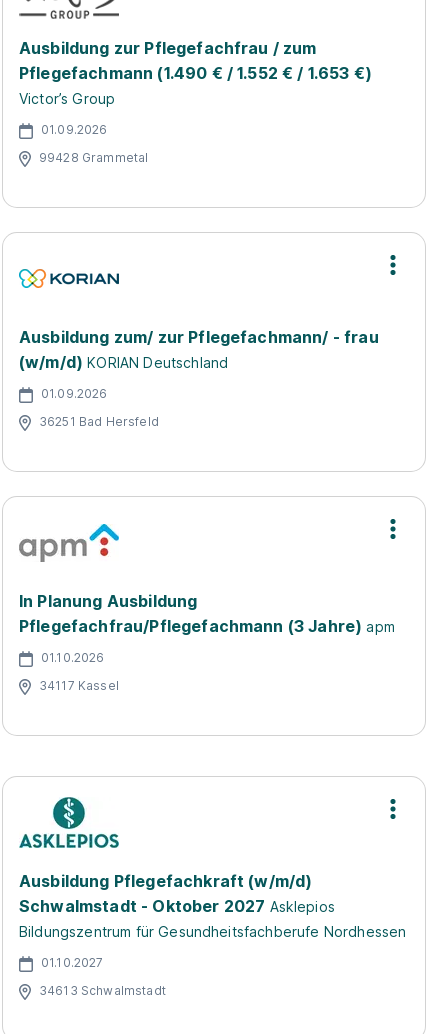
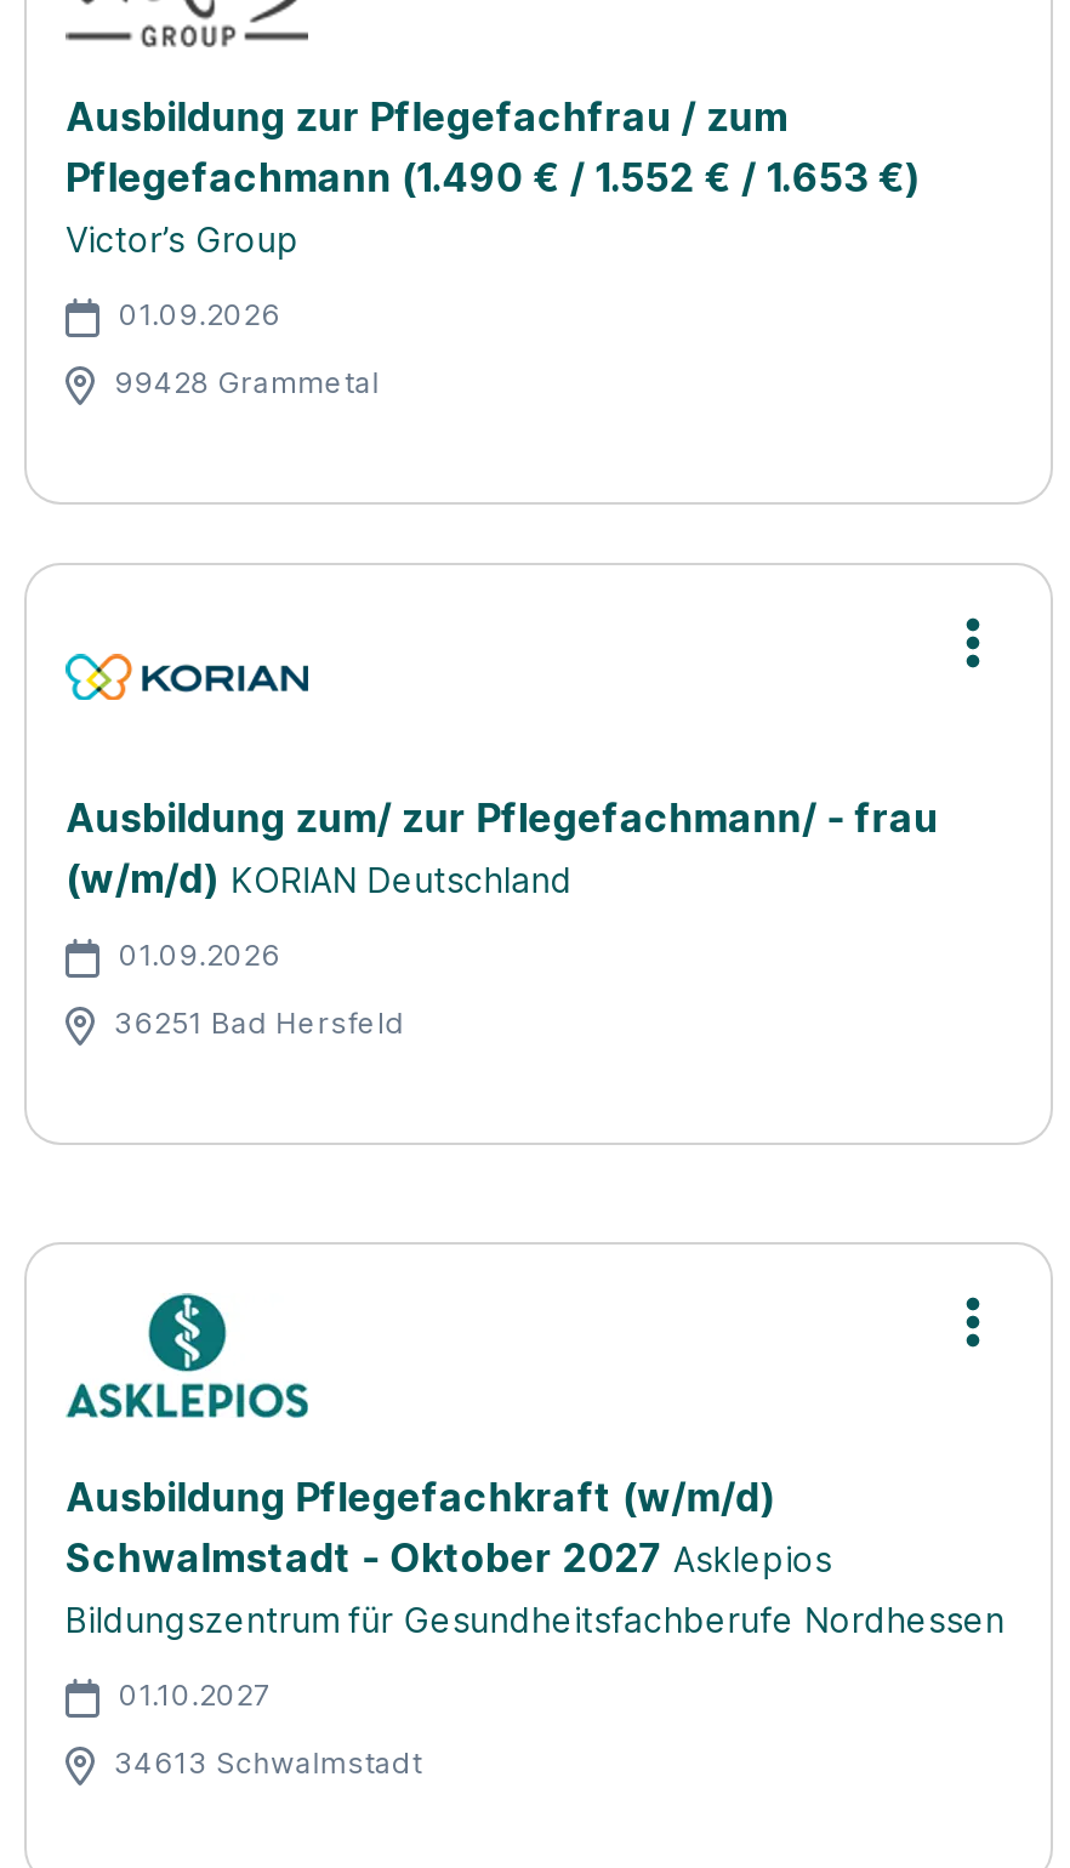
[18,523,395,692] [image] | In Planung Ausbildung | Pflegefachfrau/Pflegefachmann (3 Jahre) apm | 01.10.2026 | 34117 Kassel -> none

